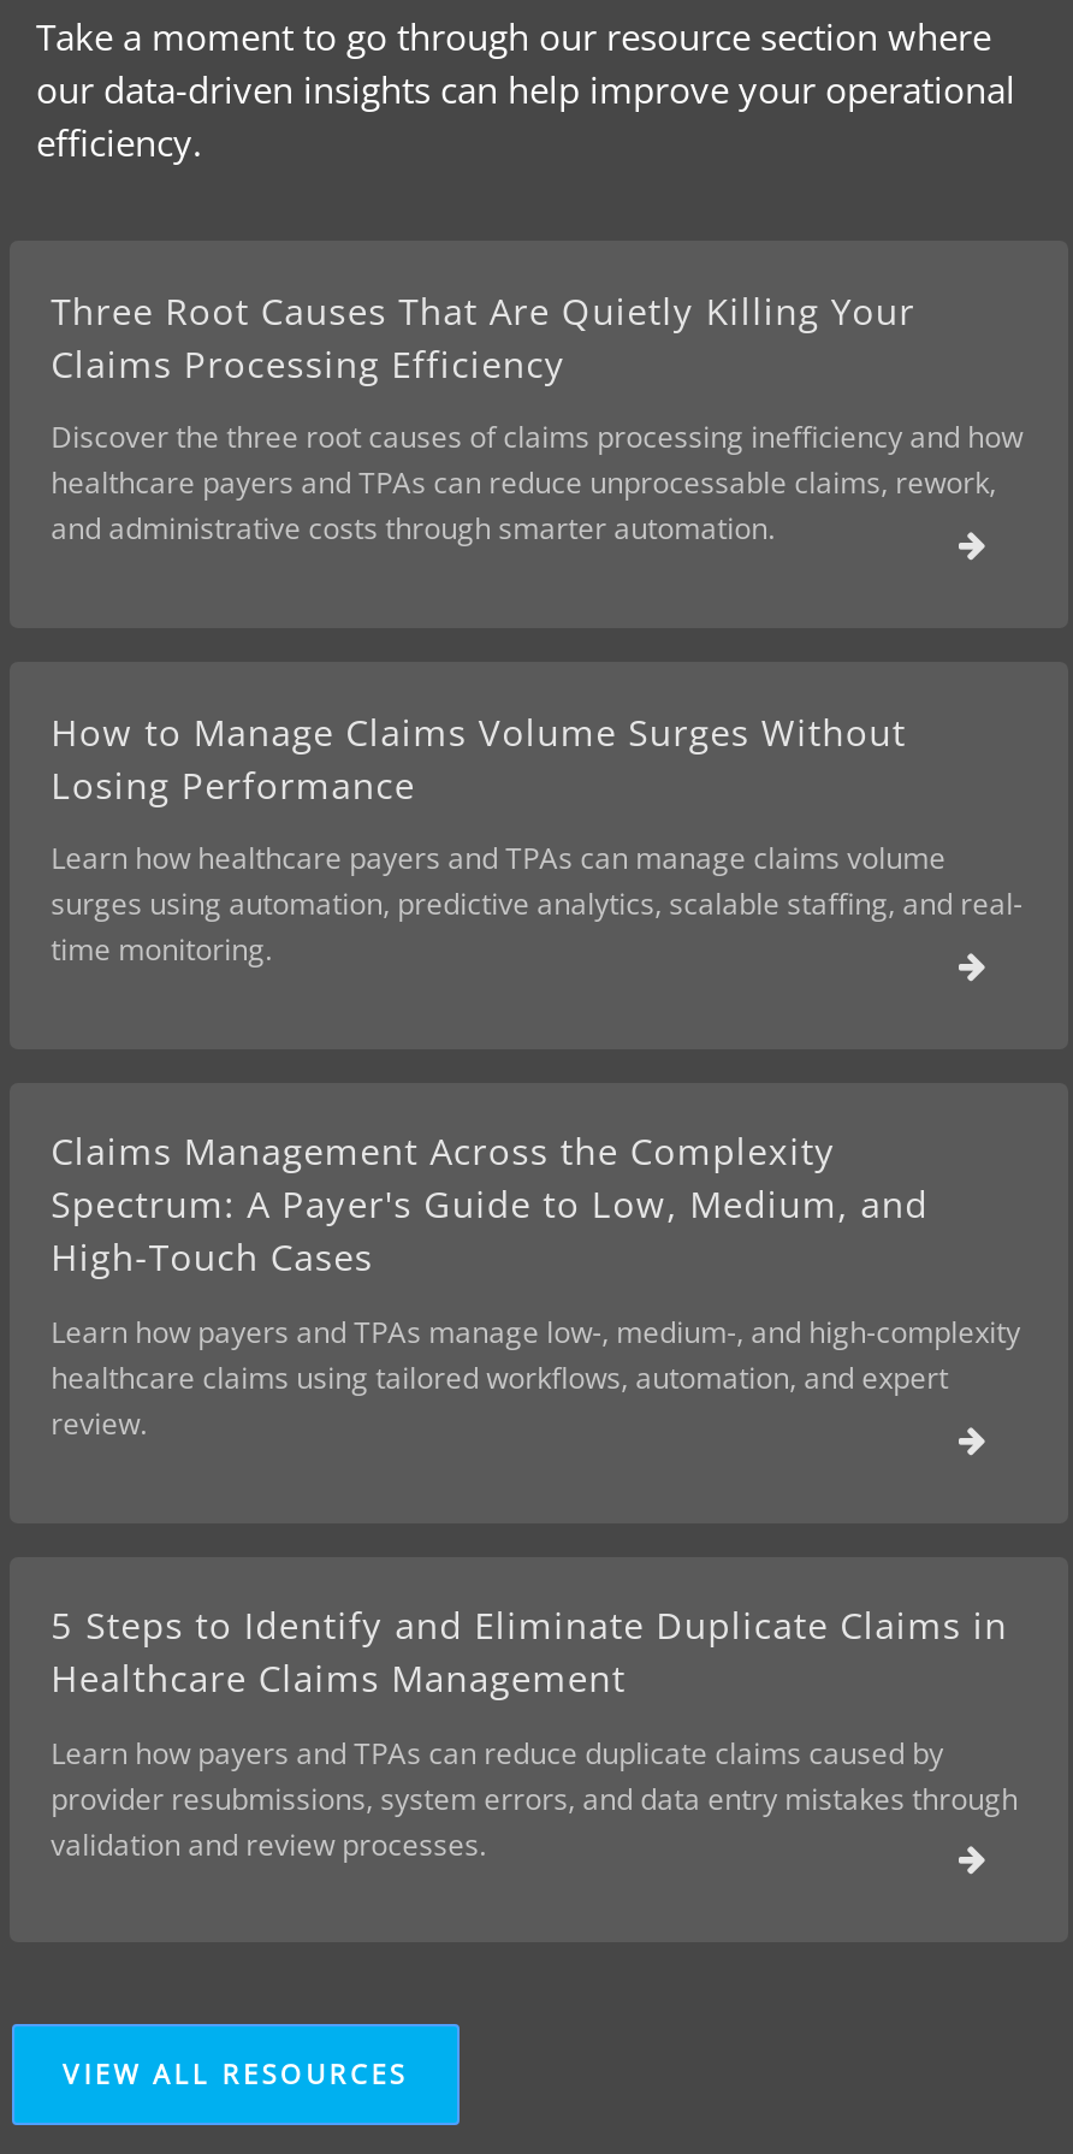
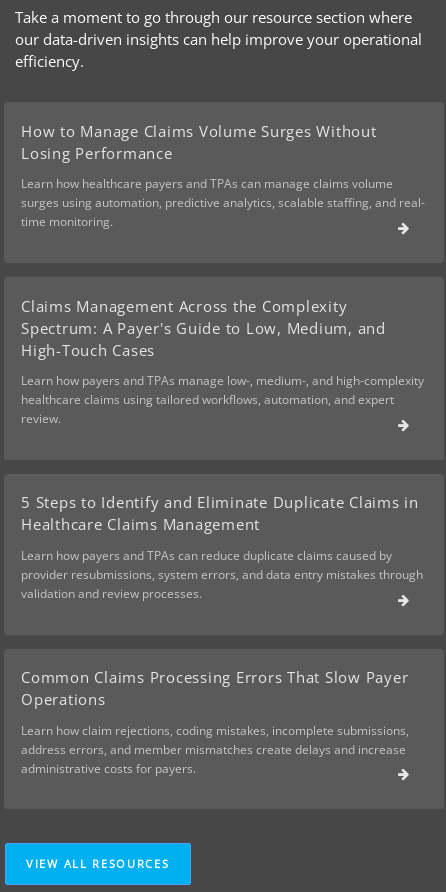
[51,286,1023,550] Three Root Causes That Are Quietly Killing Your | Claims Processing Efficiency | Discover the three root causes of claims processing inefficiency and how | healthcare payers and TPAs can reduce unprocessable claims, rework, | and administrative costs through smarter automation. -> none
moved [51,707,1023,1865] -> [21,121,425,602]: How to Manage Claims Volume Surges Without | Losing Performance | Learn how healthcare payers and TPAs can manage claims volume | ... | provider resubmissions, system errors, and data entry mistakes through | validation and review processes.
none -> [21,667,409,777] Common Claims Processing Errors That Slow Payer | Operations | Learn how claim rejections, coding mistakes, incomplete submissions, | address errors, and member mismatches create delays and increase | administrative costs for payers.

